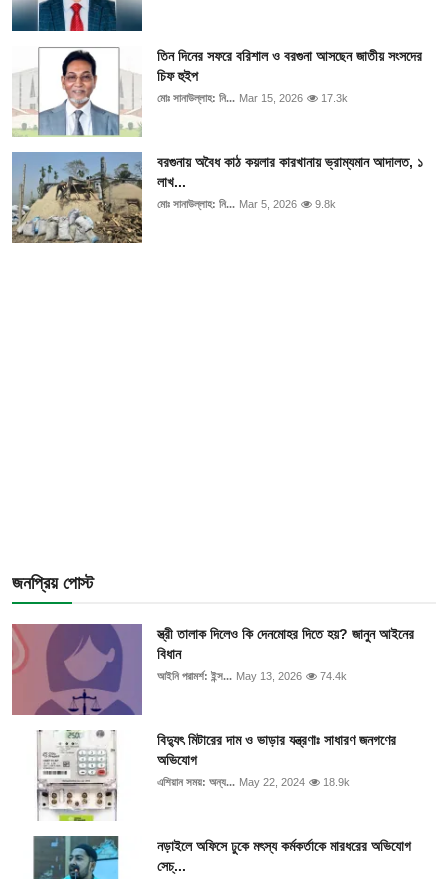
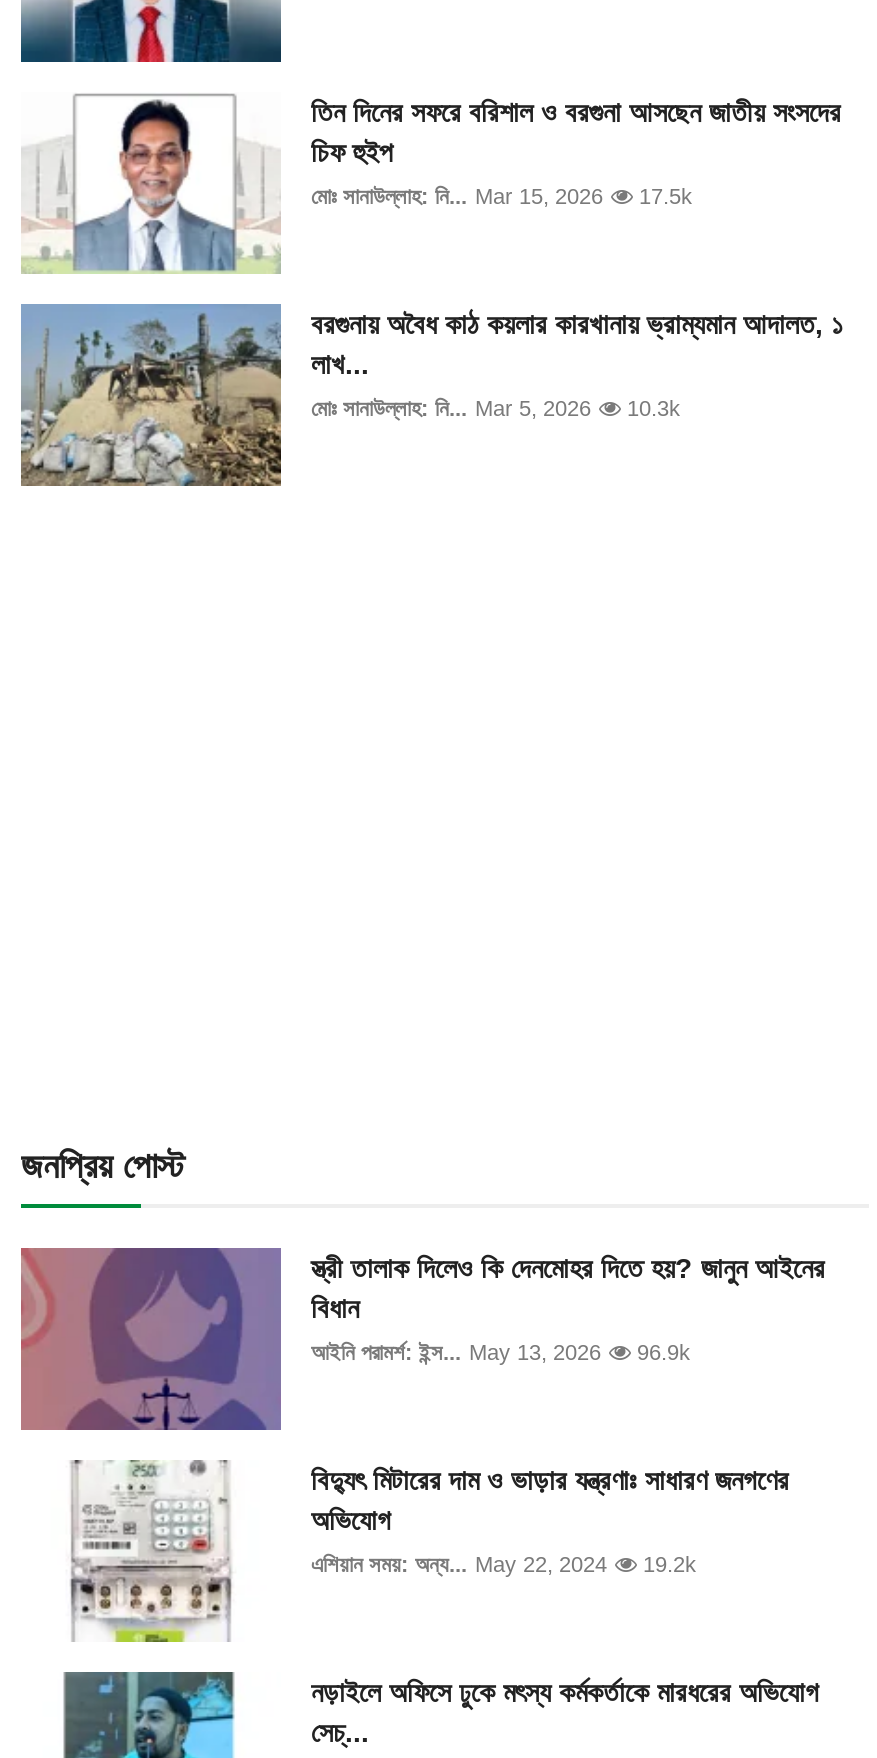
[157,92,348,104] মোঃ সানাউল্লাহ: নি... Mar 15, 2026 17.3k -> [311,185,693,209] মোঃ সানাউল্লাহ: নি... Mar 15, 2026 17.5k
[157,198,336,210] মোঃ সানাউল্লাহ: নি... Mar 5, 2026 9.8k -> [311,397,681,421] মোঃ সানাউল্লাহ: নি... Mar 5, 2026 10.3k
[157,670,347,682] আইনি পরামর্শ: ইন্স... May 13, 2026 74.4k -> [311,1341,691,1365] আইনি পরামর্শ: ইন্স... May 13, 2026 96.9k
[157,776,350,788] এশিয়ান সময়: অন্য... May 22, 2024 18.9k -> [311,1553,697,1577] এশিয়ান সময়: অন্য... May 22, 2024 19.2k

